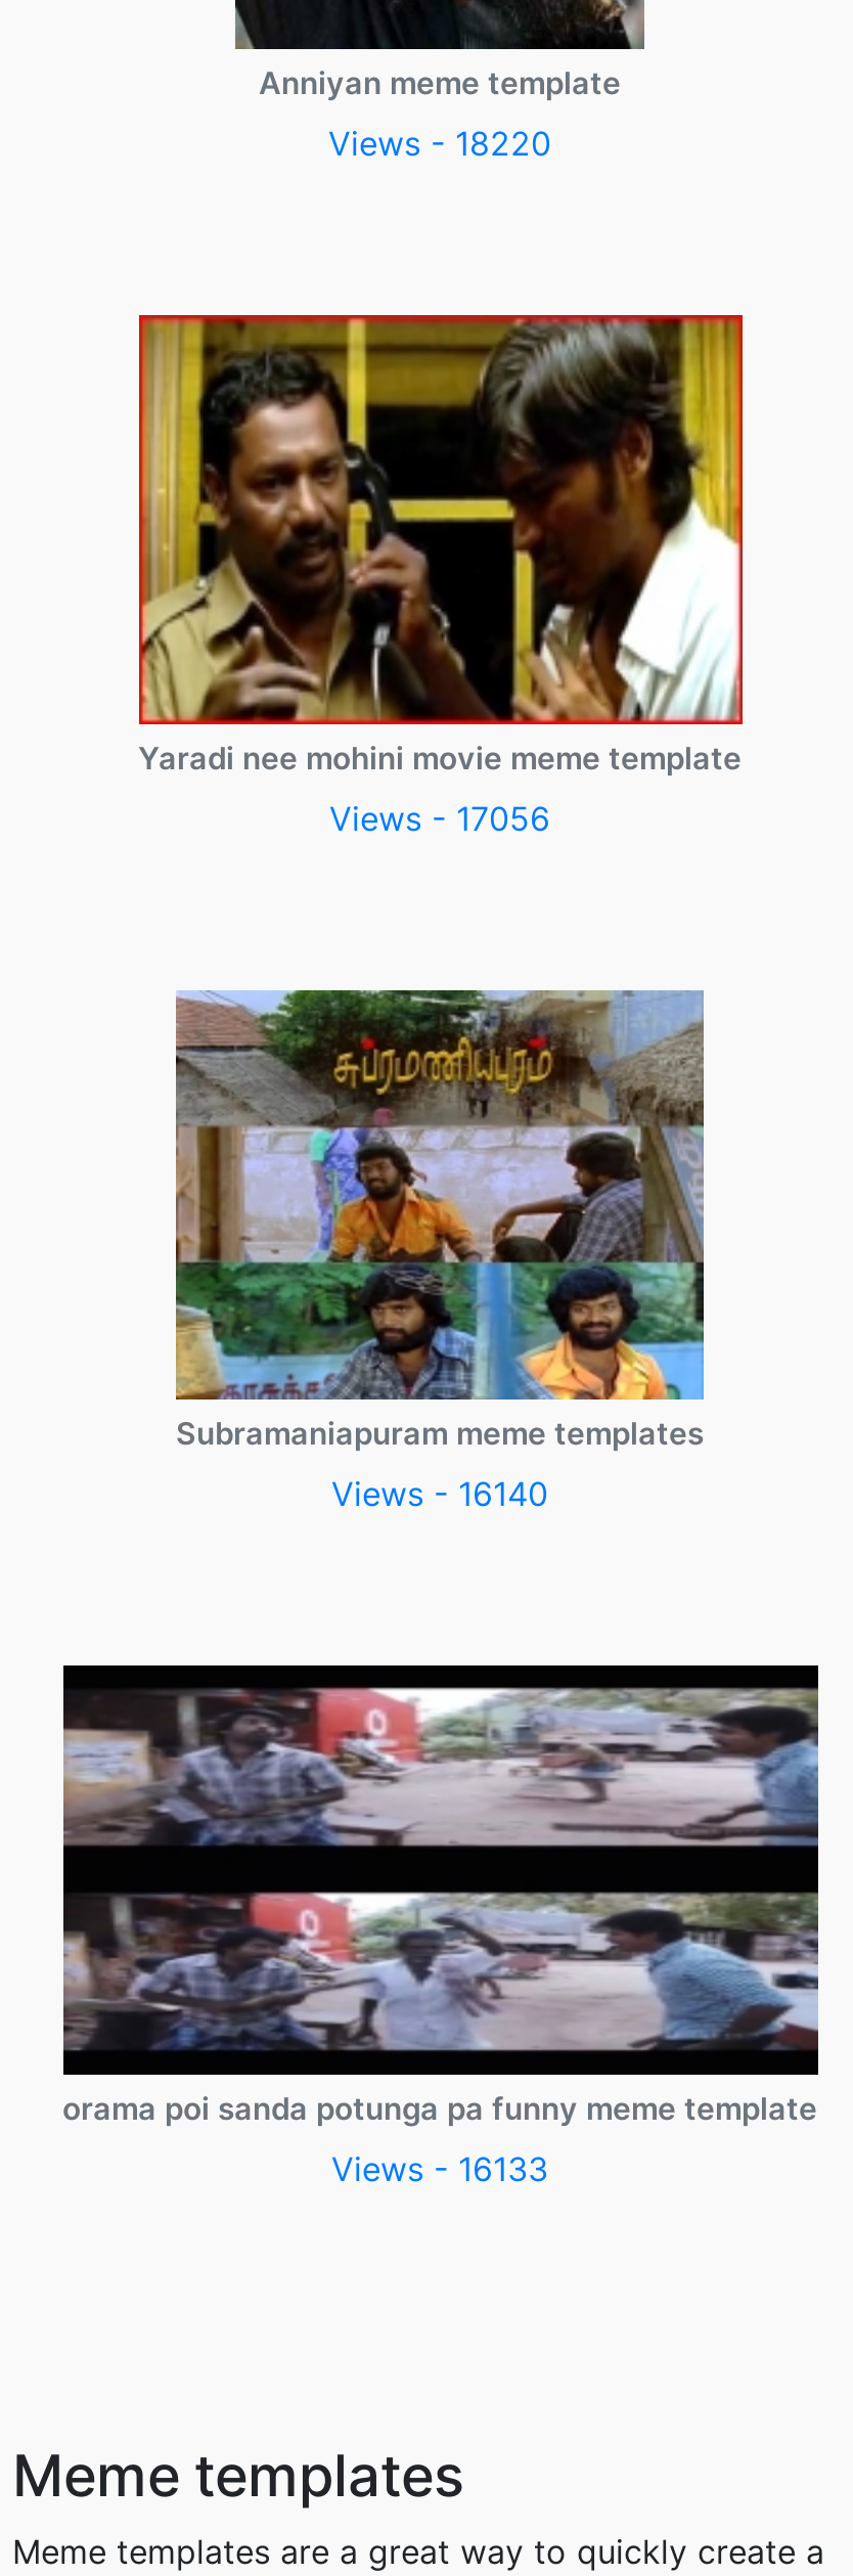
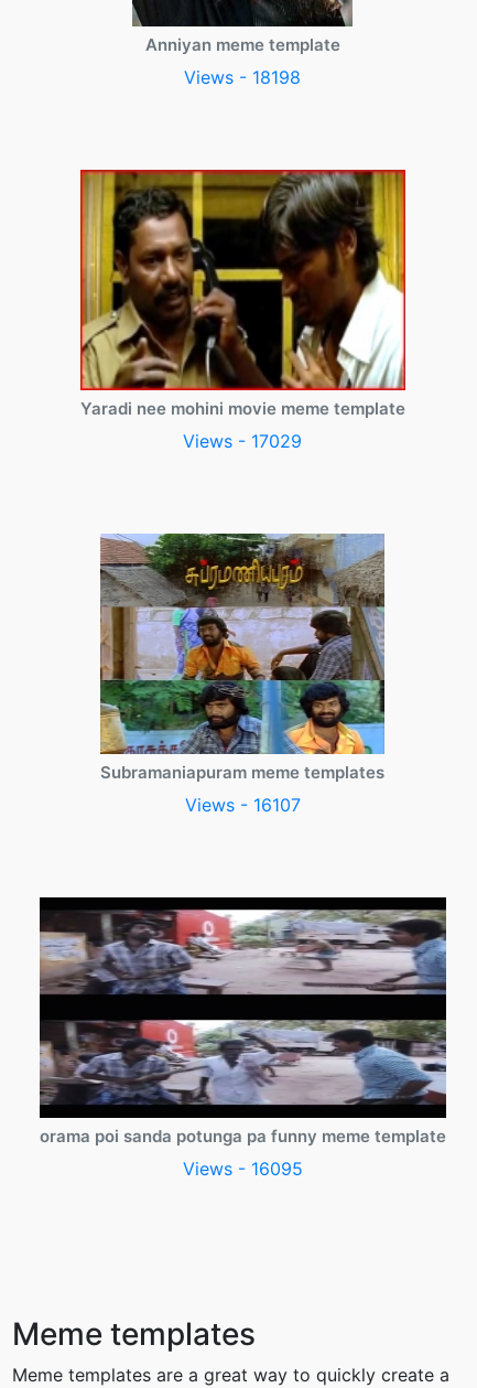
[328,123,551,164] Views - 18220 -> [184,66,301,88] Views - 18198
[329,798,550,839] Views - 17056 -> [183,430,302,452] Views - 17029
[331,1473,548,1514] Views - 16140 -> [185,794,300,816] Views - 16107
[331,2148,548,2189] Views - 16133 -> [182,1158,302,1180] Views - 16095

